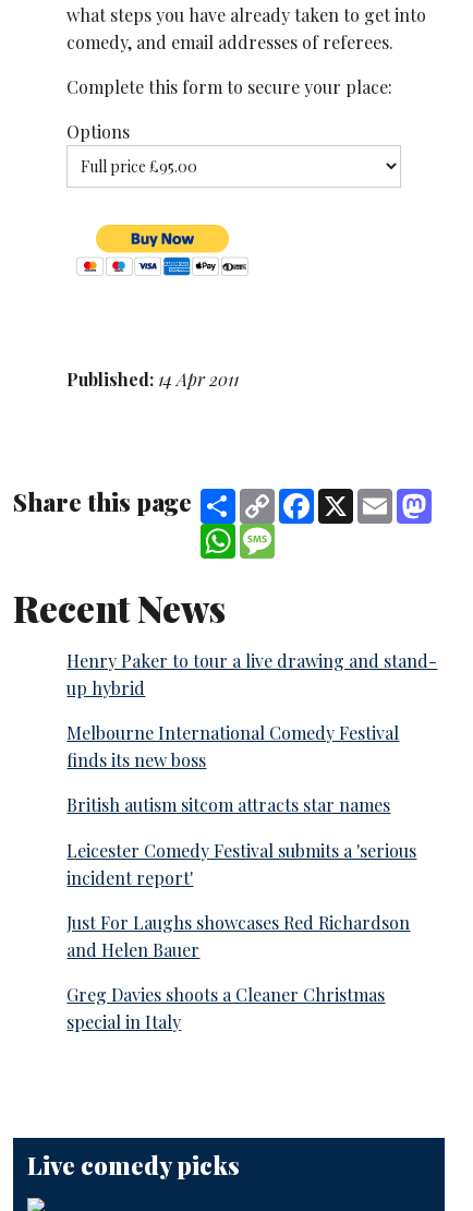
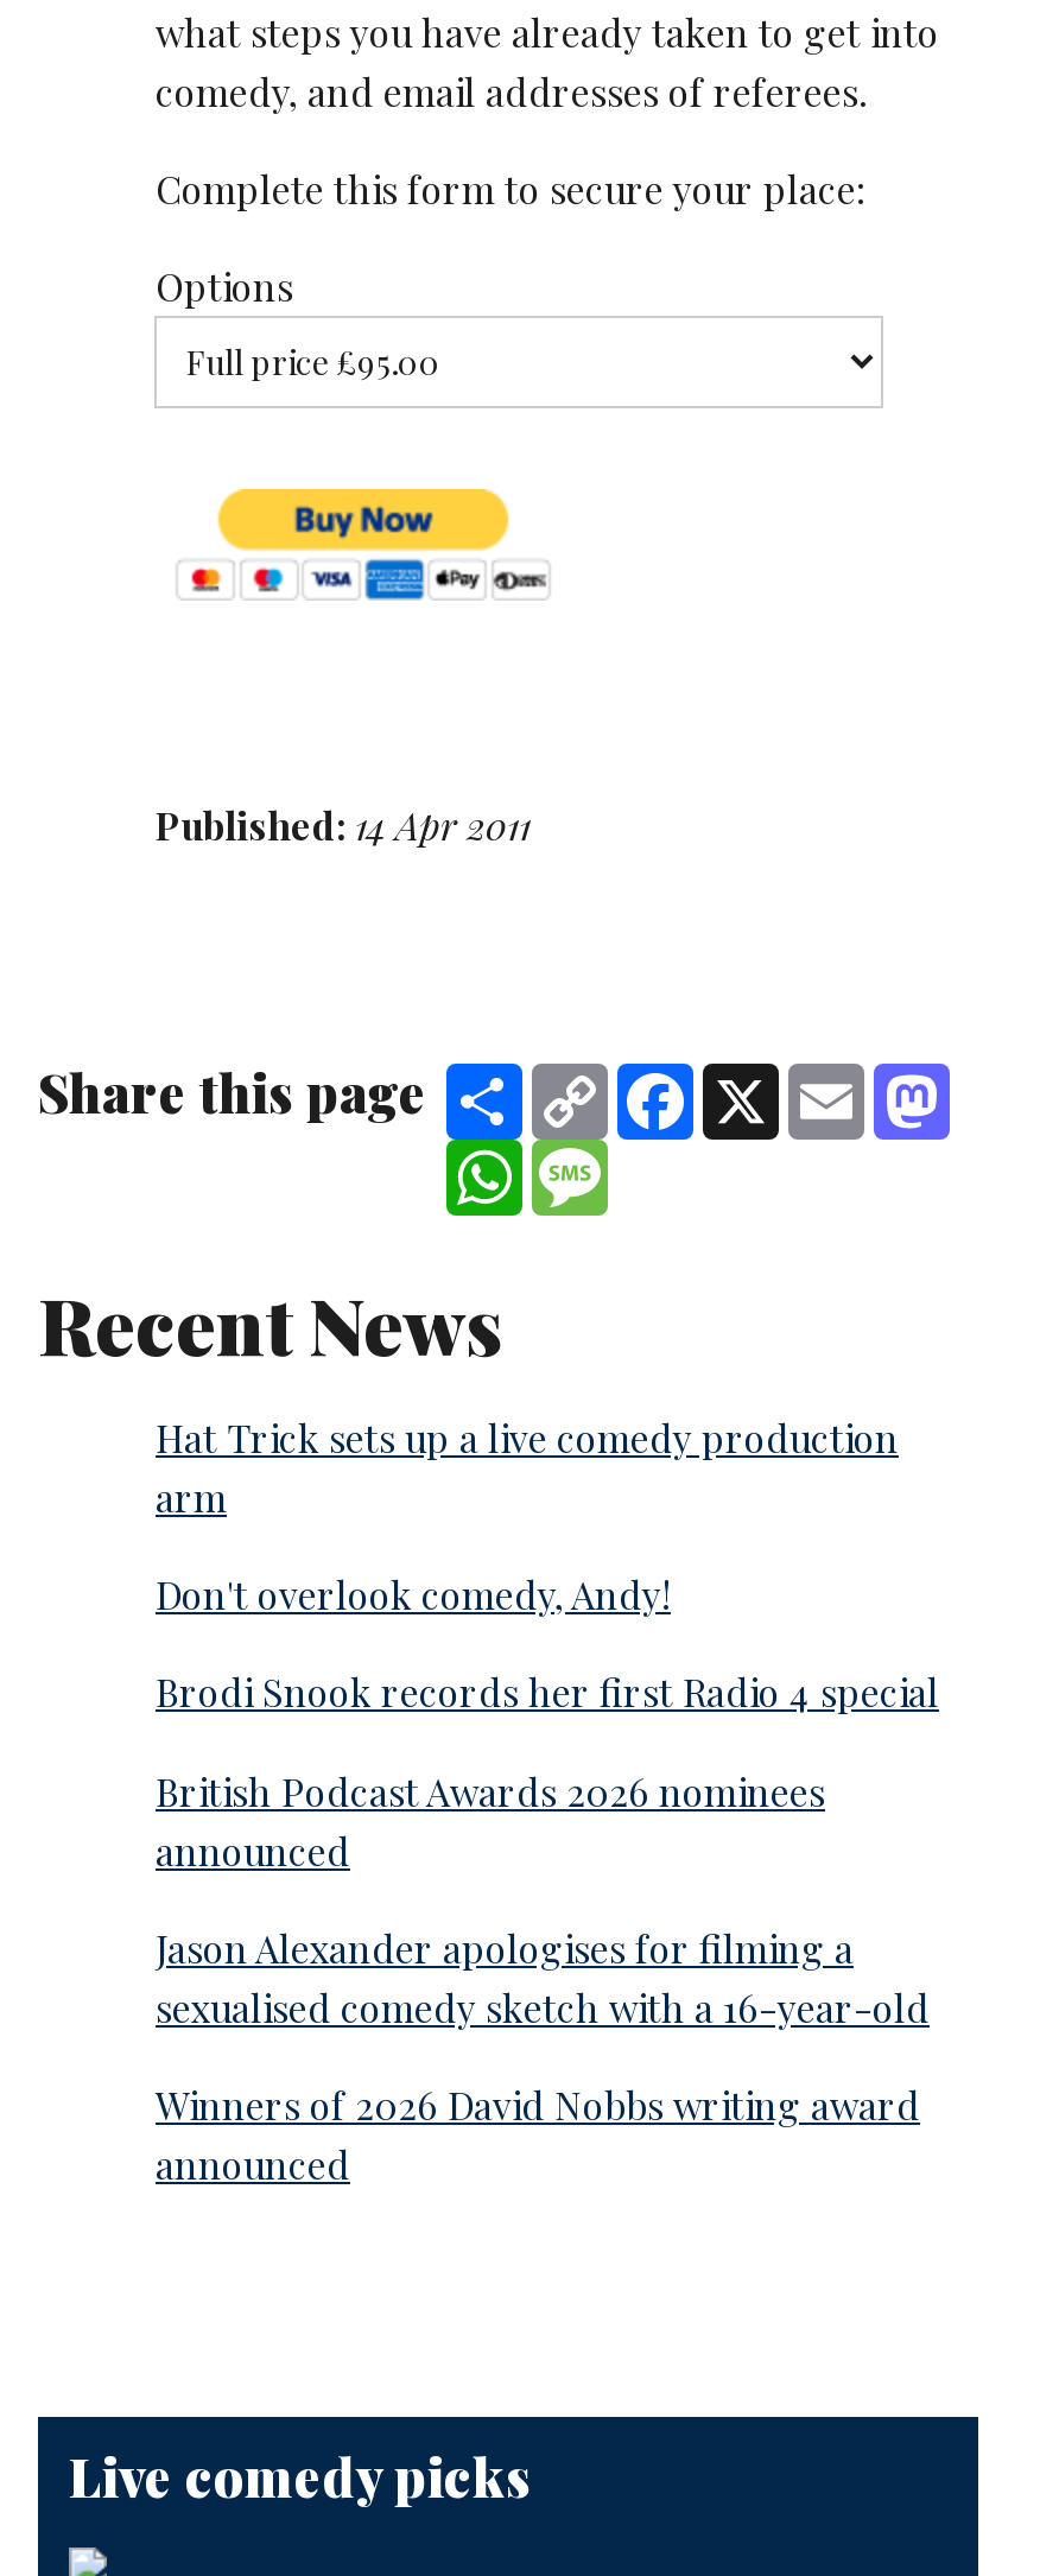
[67,649,438,699] Henry Paker to tour a live drawing and stand- | up hybrid -> [156,1412,899,1522] Hat Trick sets up a live comedy production | arm
[67,721,399,772] Melbourne International Comedy Festival | finds its new boss -> [156,1570,671,1620] Don't overlook comedy, Andy!
[67,794,391,816] British autism sitcom attracts star names -> [156,1668,939,1717] Brodi Snook records her first Radio 4 special
[67,839,417,889] Leicester Comedy Festival submits a 'serious | incident report' -> [156,1765,825,1875] British Podcast Awards 2026 nominees | announced
[67,911,410,961] Just For Laughs showcases Red Richardson | and Helen Bauer -> [156,1923,930,2032] Jason Alexander apologises for filming a | sexualised comedy sketch with a 16-year-old
[67,983,385,1033] Greg Davies shoots a Cleaner Christmas | special in Italy -> [156,2080,920,2189] Winners of 2026 David Nobbs writing award | announced

